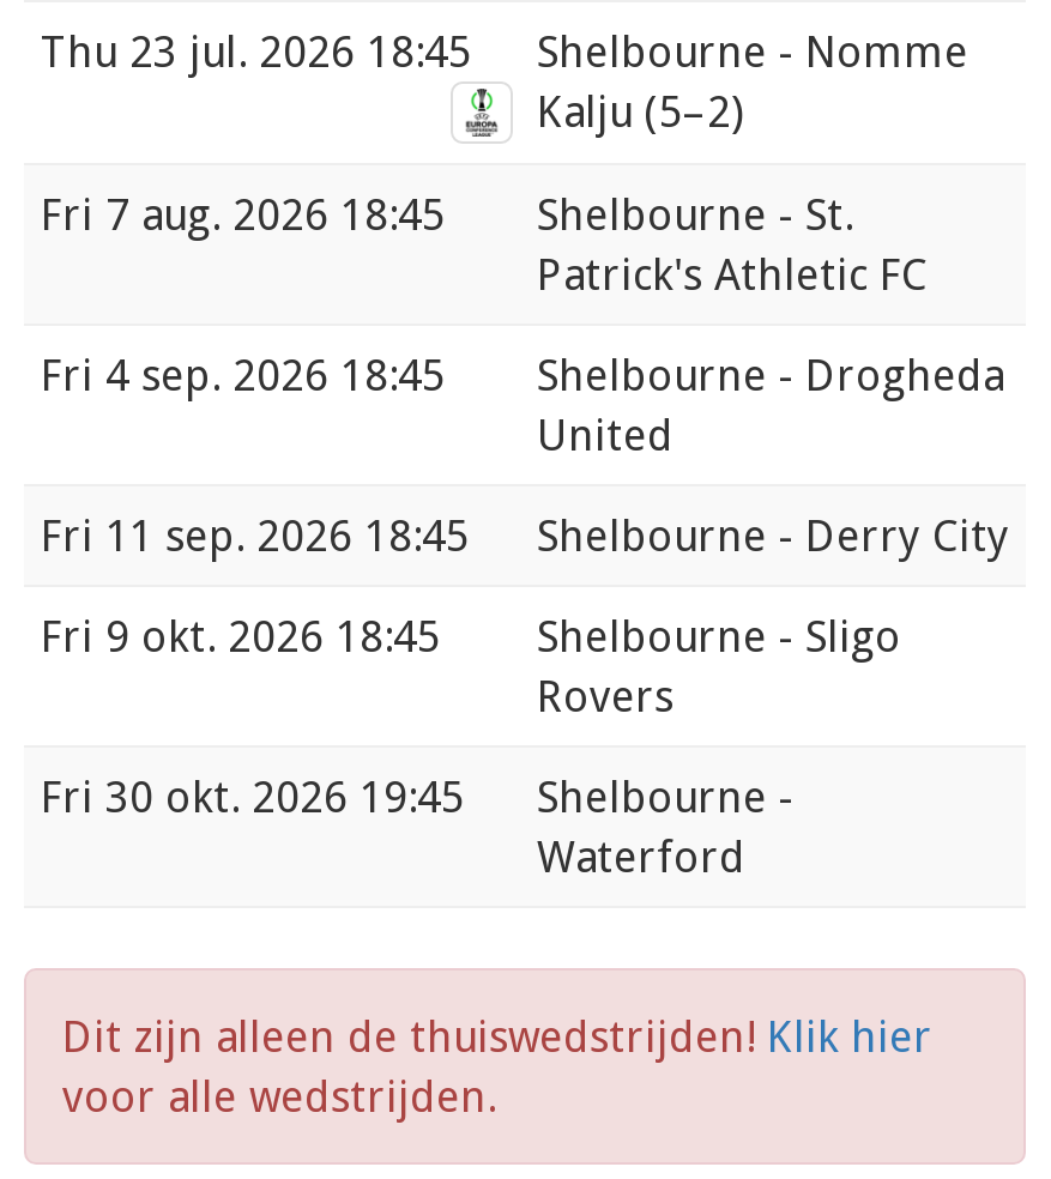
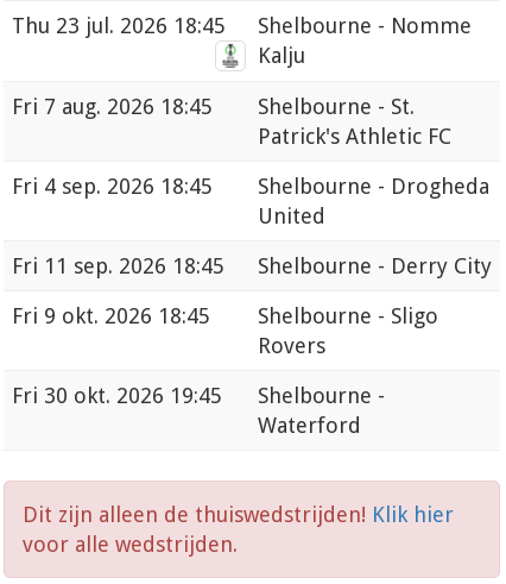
[537,87,743,137] Kalju (5–2) -> [258,43,305,68] Kalju

